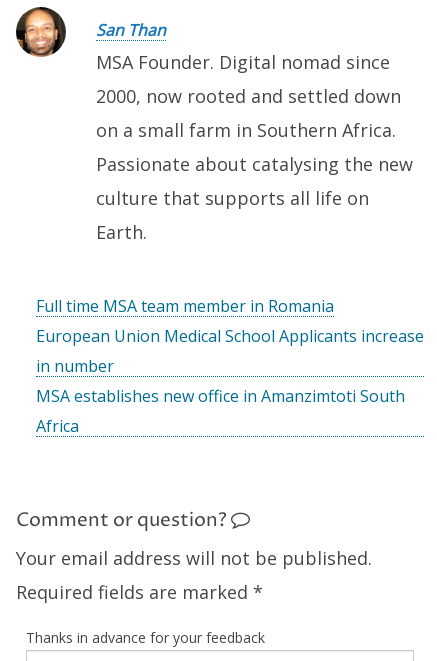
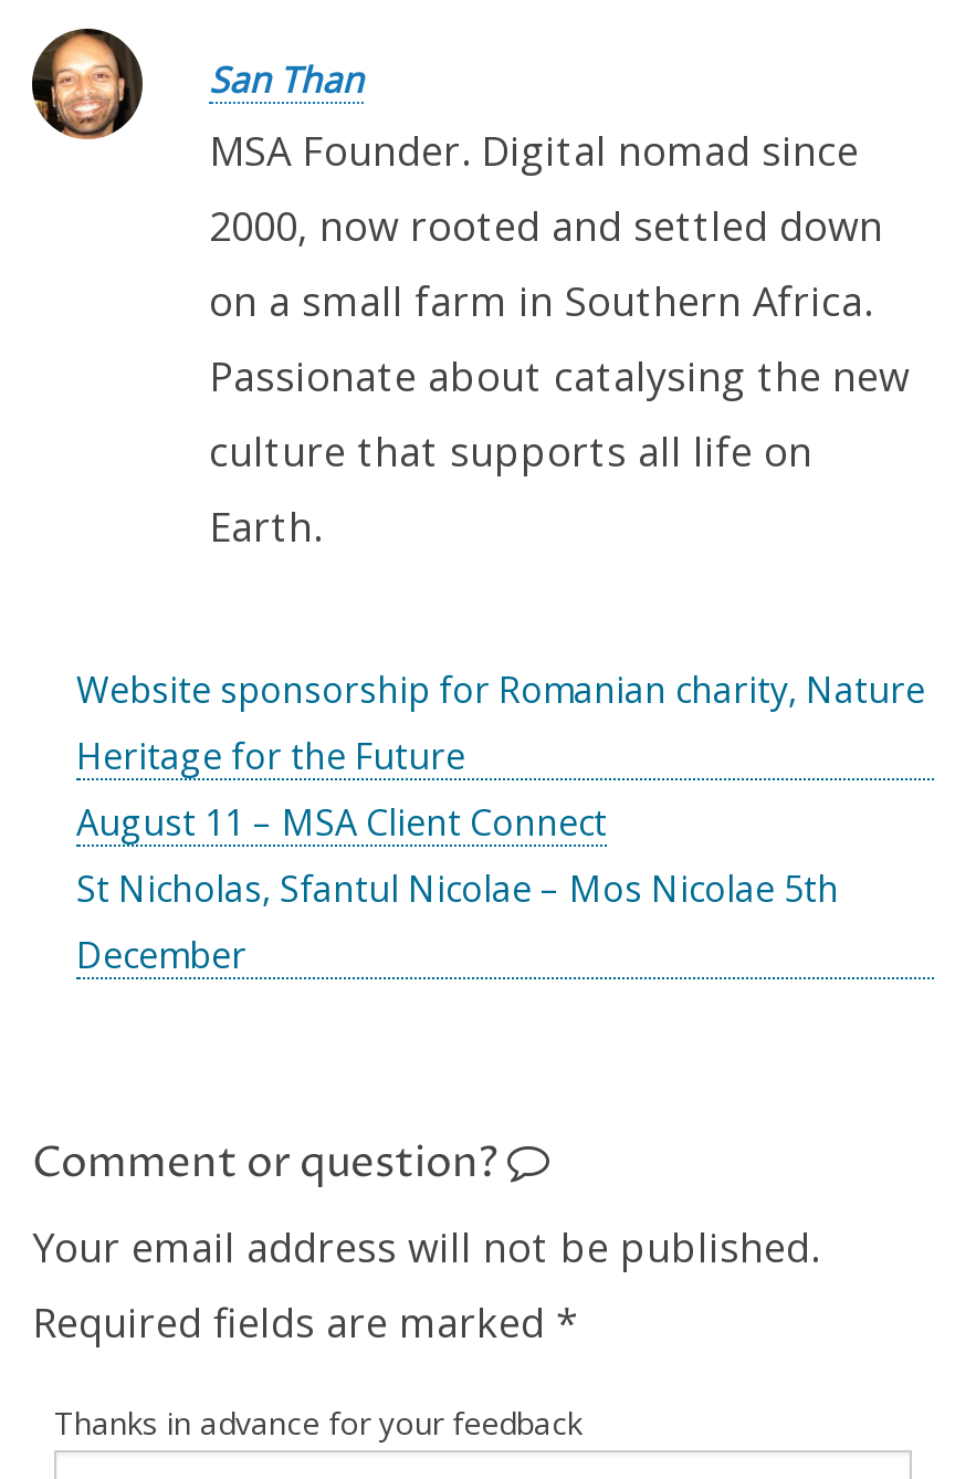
[36,294,424,436] Full time MSA team member in Romania | European Union Medical School Applicants increase | in number | MSA establishes new office in Amanzimtoti South | Africa -> [76,664,925,978] Website sponsorship for Romanian charity, Nature | Heritage for the Future | August 11 – MSA Client Connect | St Nicholas, Sfantul Nicolae – Mos Nicolae 5th | December

